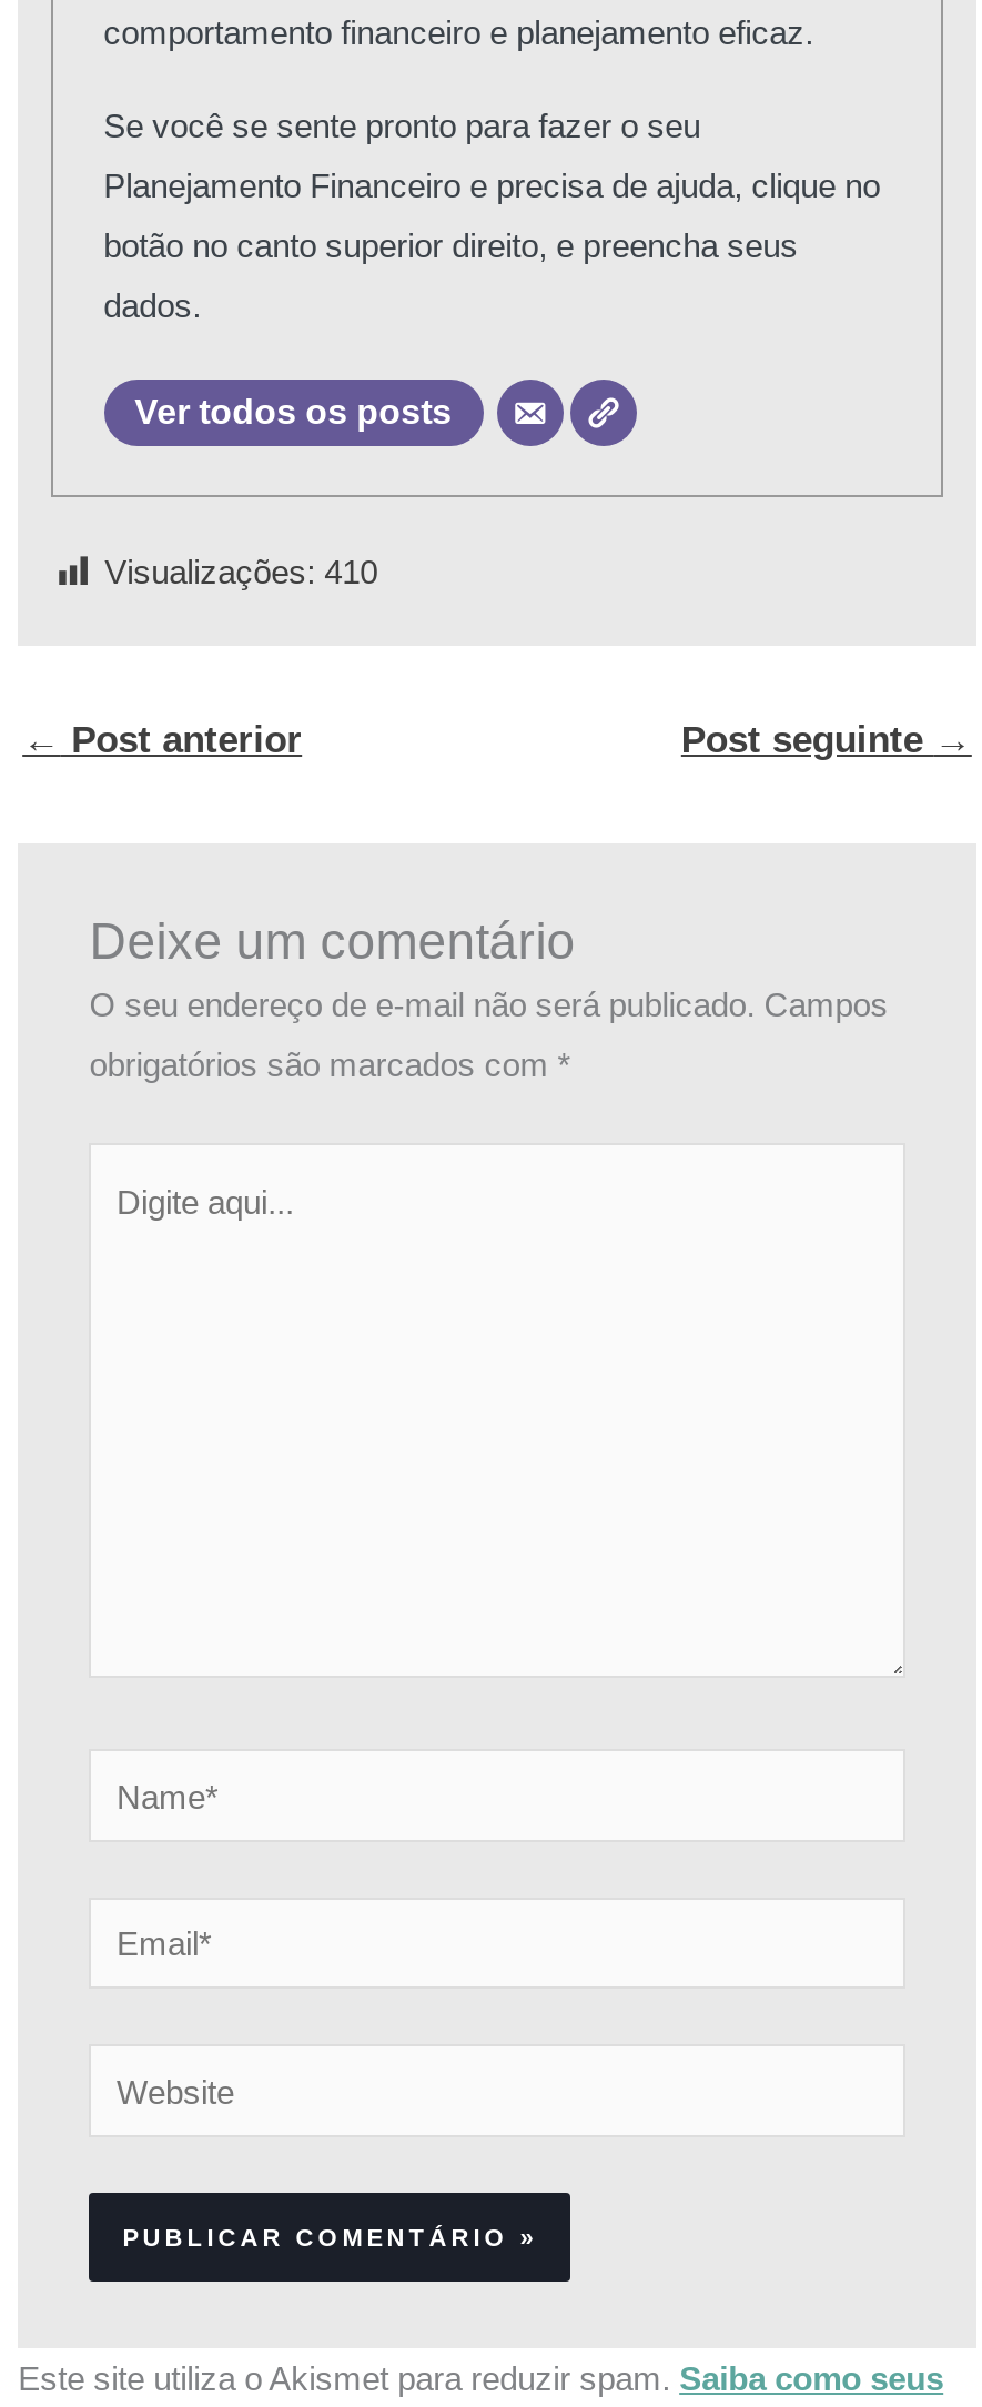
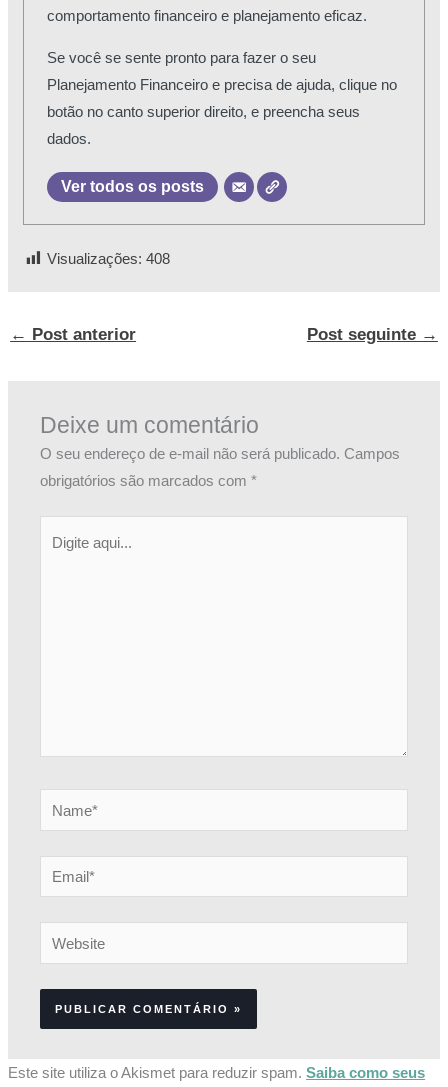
[105,552,377,589] Visualizações: 410 -> [47,250,170,267] Visualizações: 408

